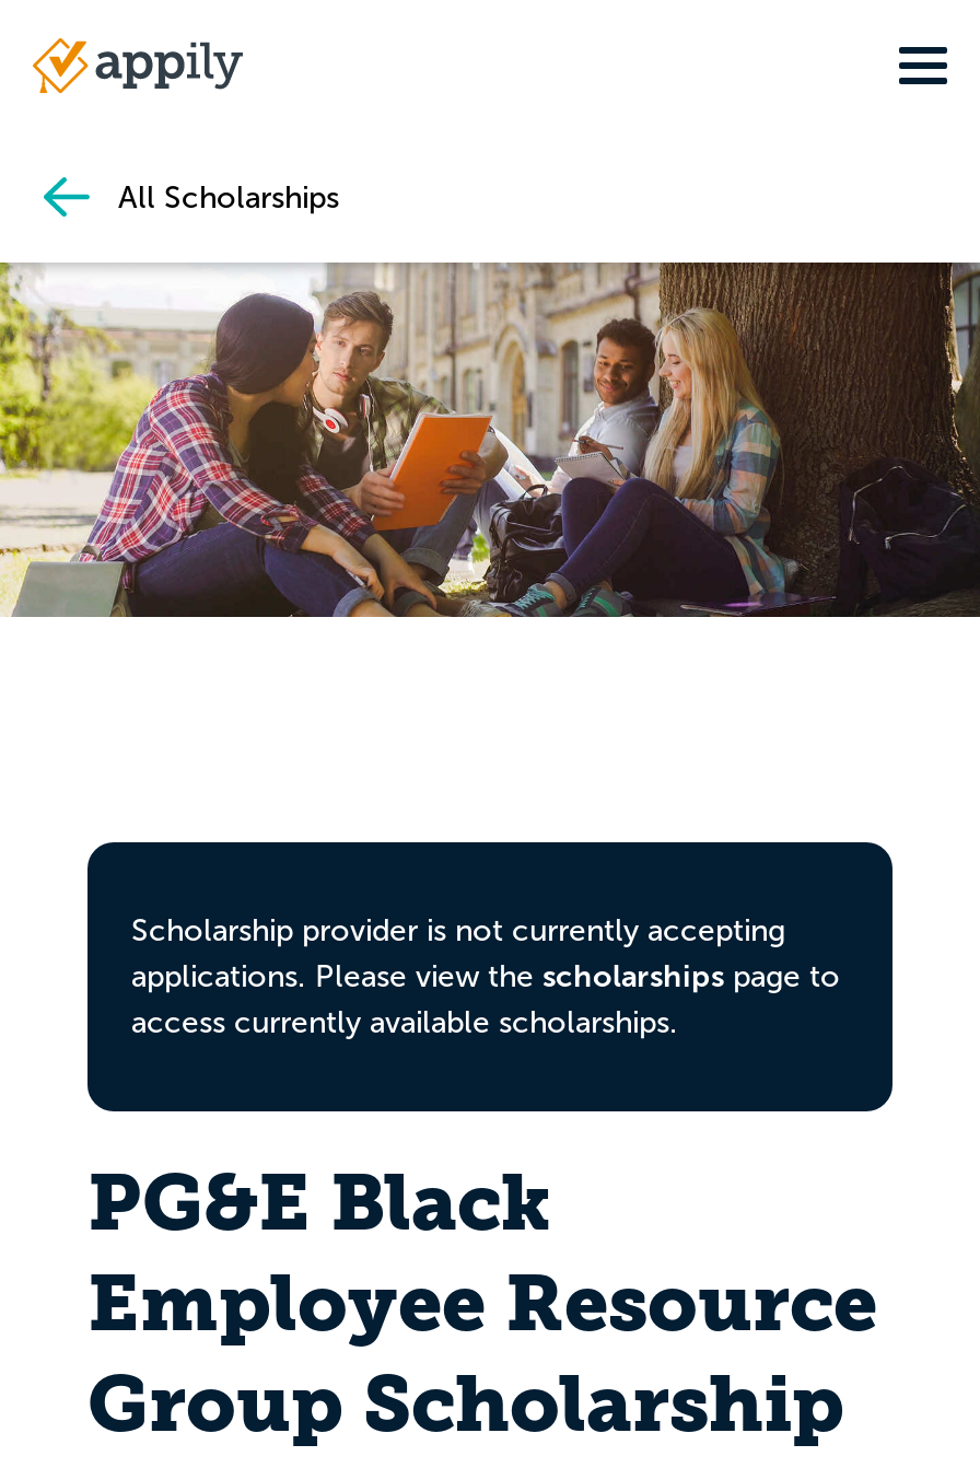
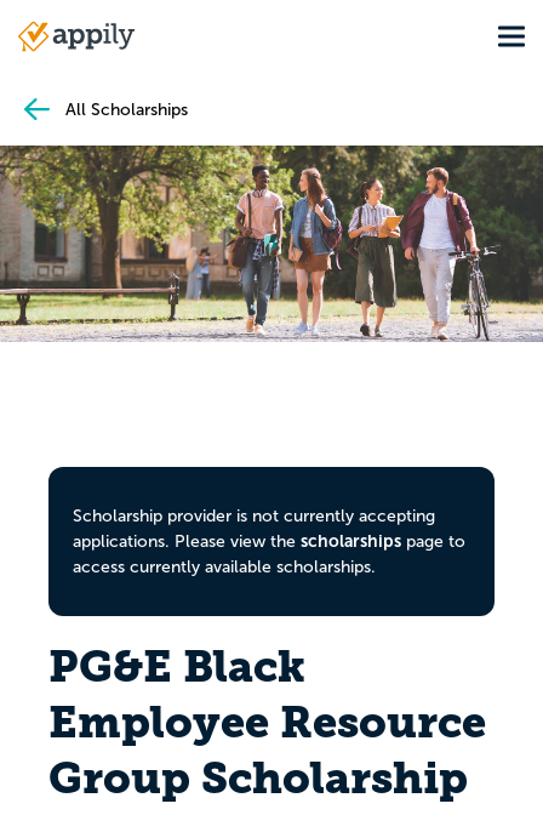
[7,263,973,619] [image] -> [4,144,539,342] [image]

